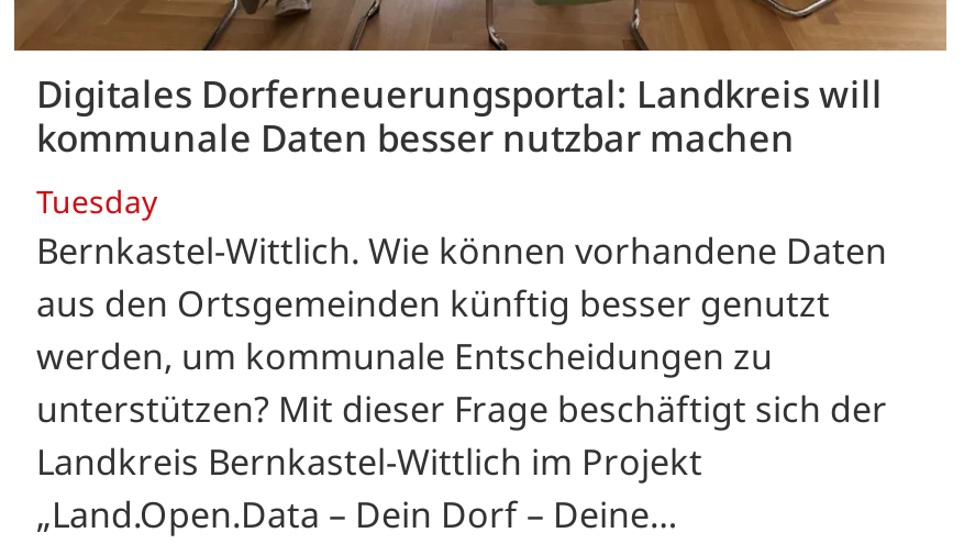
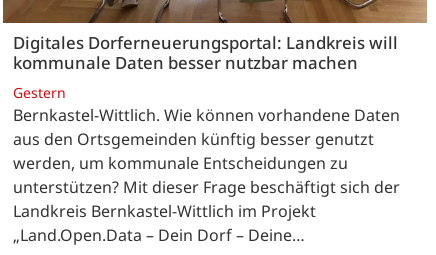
[36,182,157,224] Tuesday -> [13,83,66,102] Gestern

